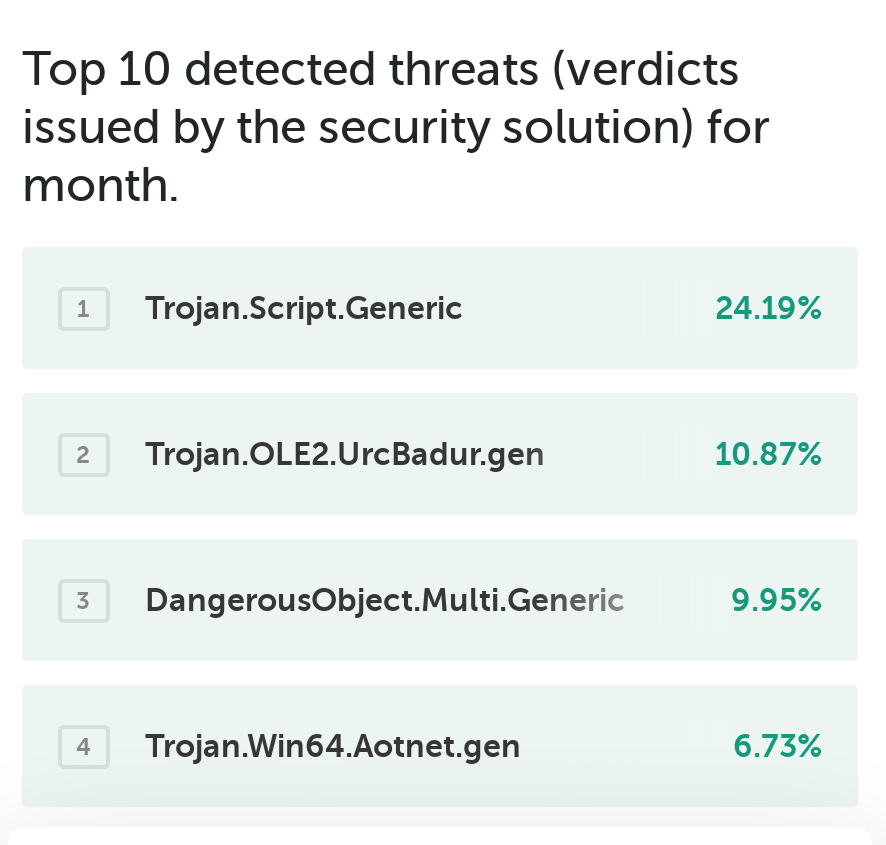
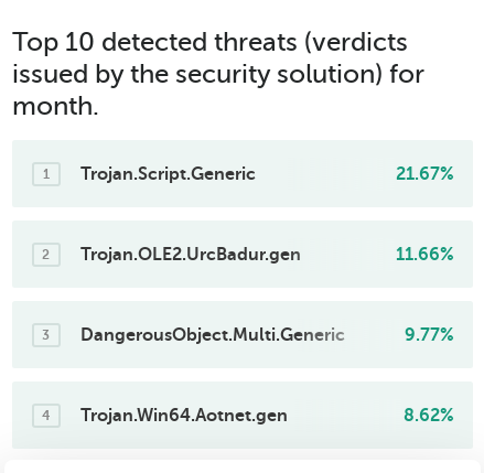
[715,290,823,326] 24.19% -> [395,164,454,184] 21.67%
[715,436,823,472] 10.87% -> [395,244,454,264] 11.66%
[731,582,823,618] 9.95% -> [404,325,454,345] 9.77%
[733,728,823,764] 6.73% -> [403,405,454,425] 8.62%

